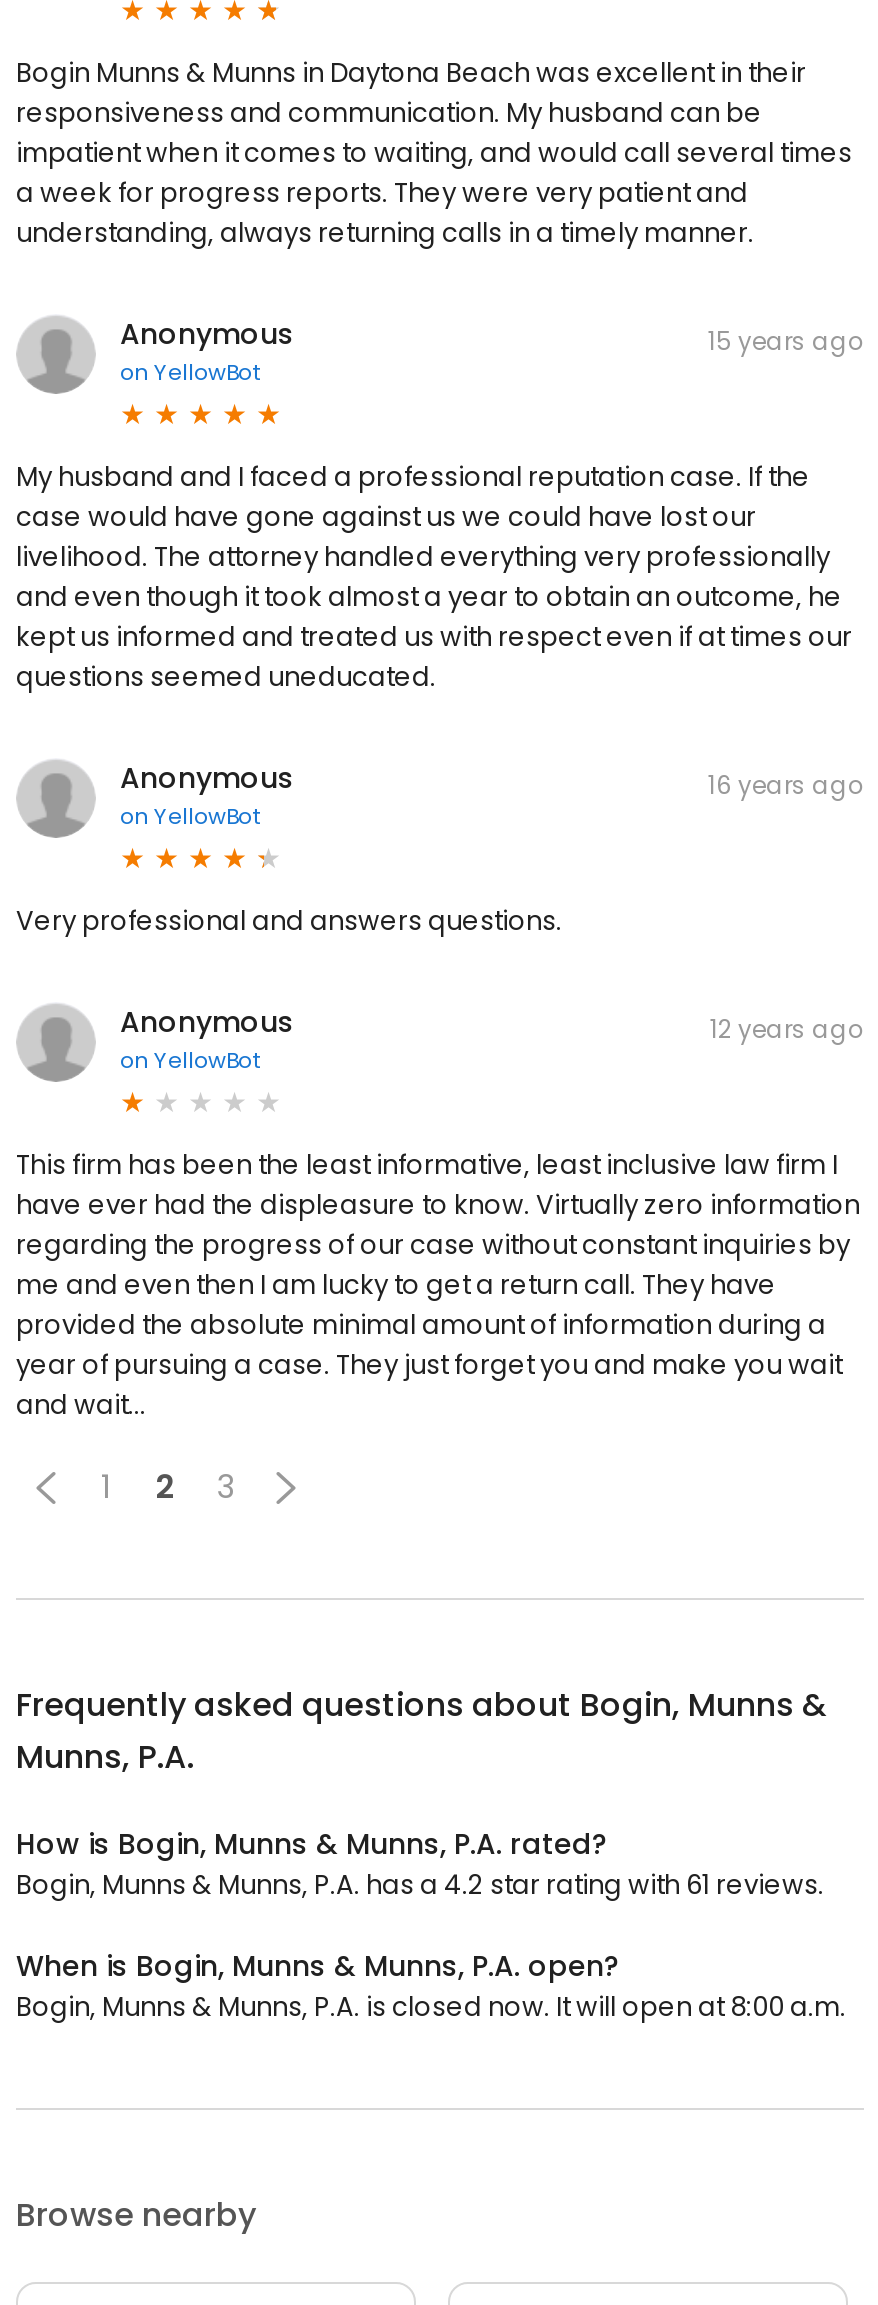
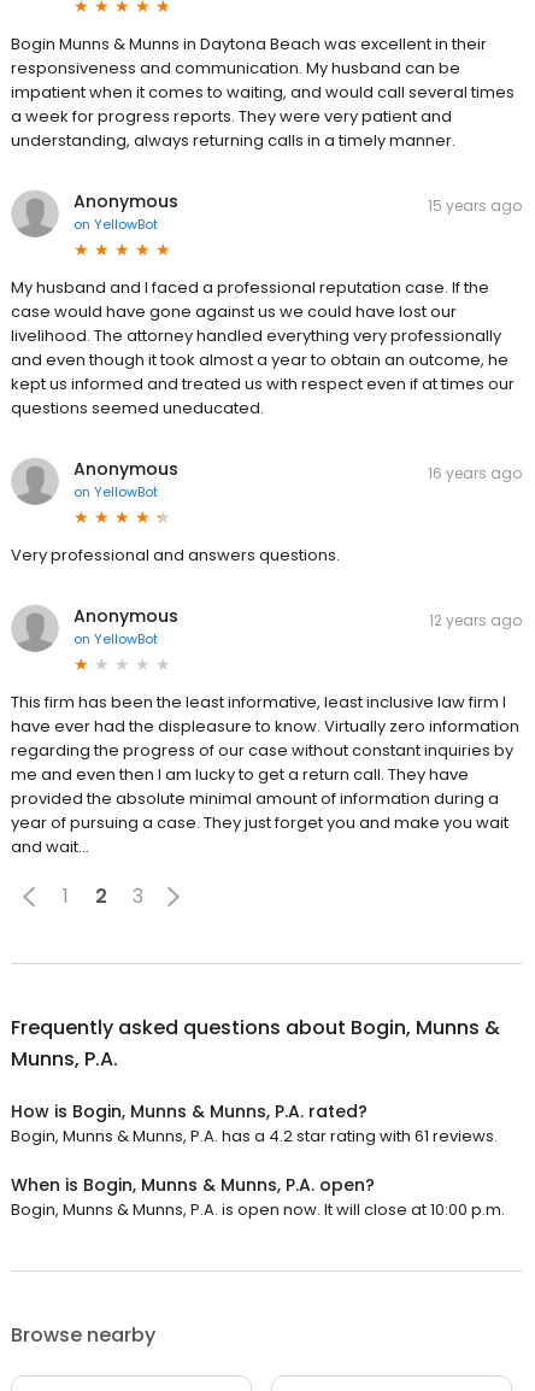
[16,1988,846,2026] Bogin, Munns & Munns, P.A. is closed now. It will open at 8:00 a.m. -> [11,1198,505,1221] Bogin, Munns & Munns, P.A. is open now. It will close at 10:00 p.m.

